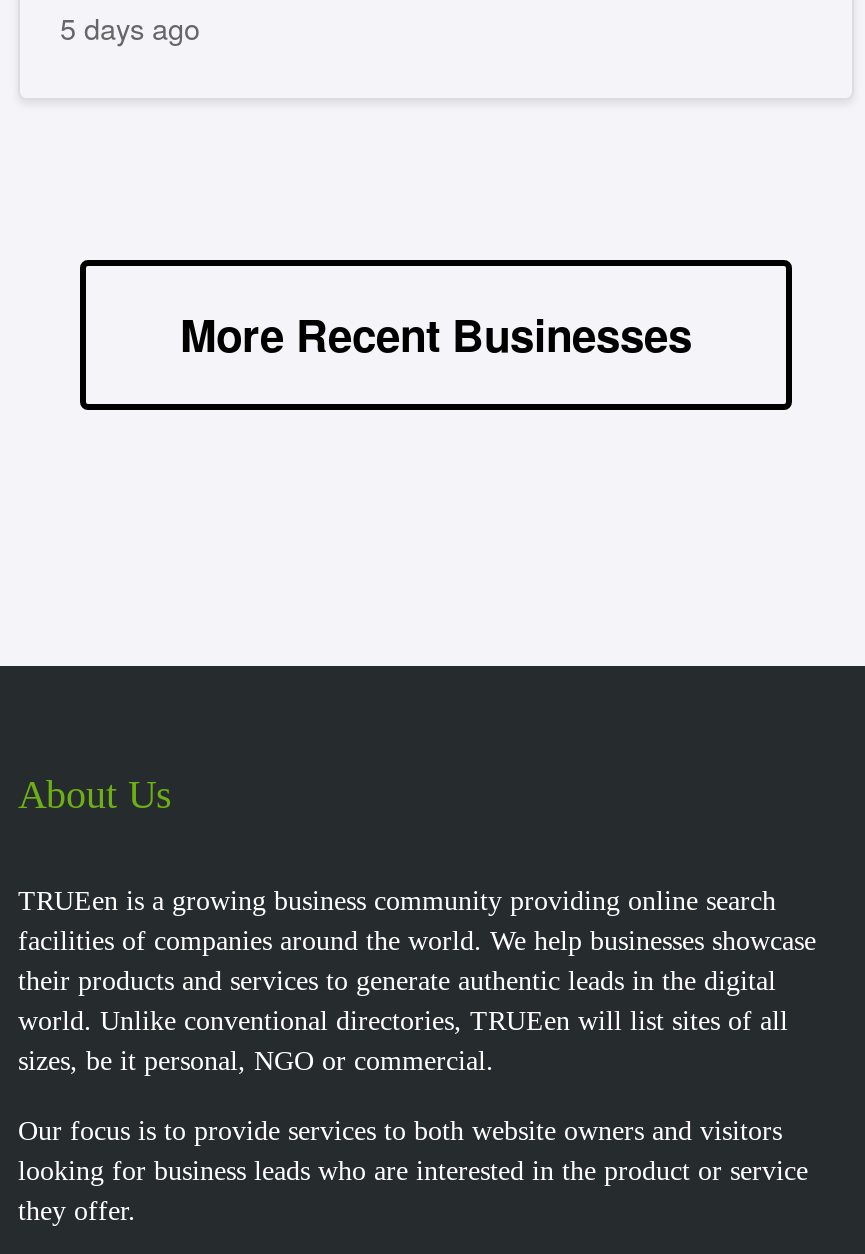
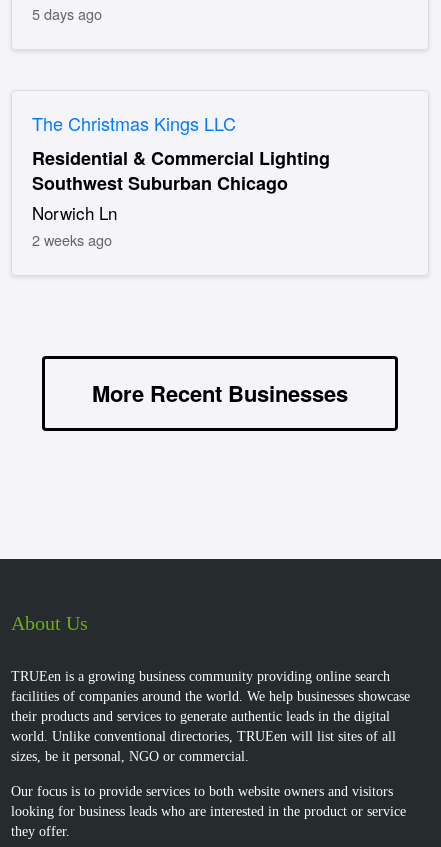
none -> [32,109,330,249] The Christmas Kings LLC | Residential & Commercial Lighting | Southwest Suburban Chicago | Norwich Ln | 2 weeks ago

